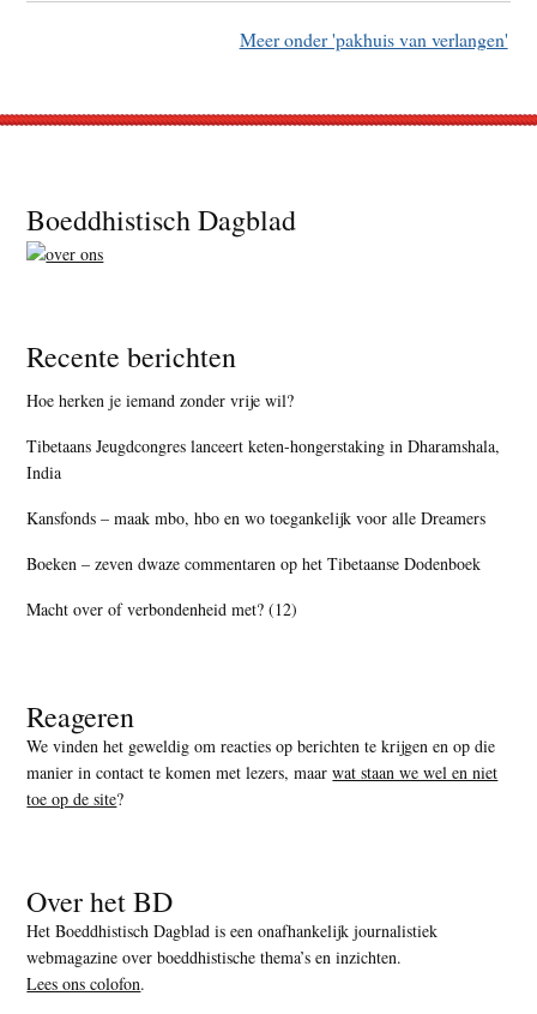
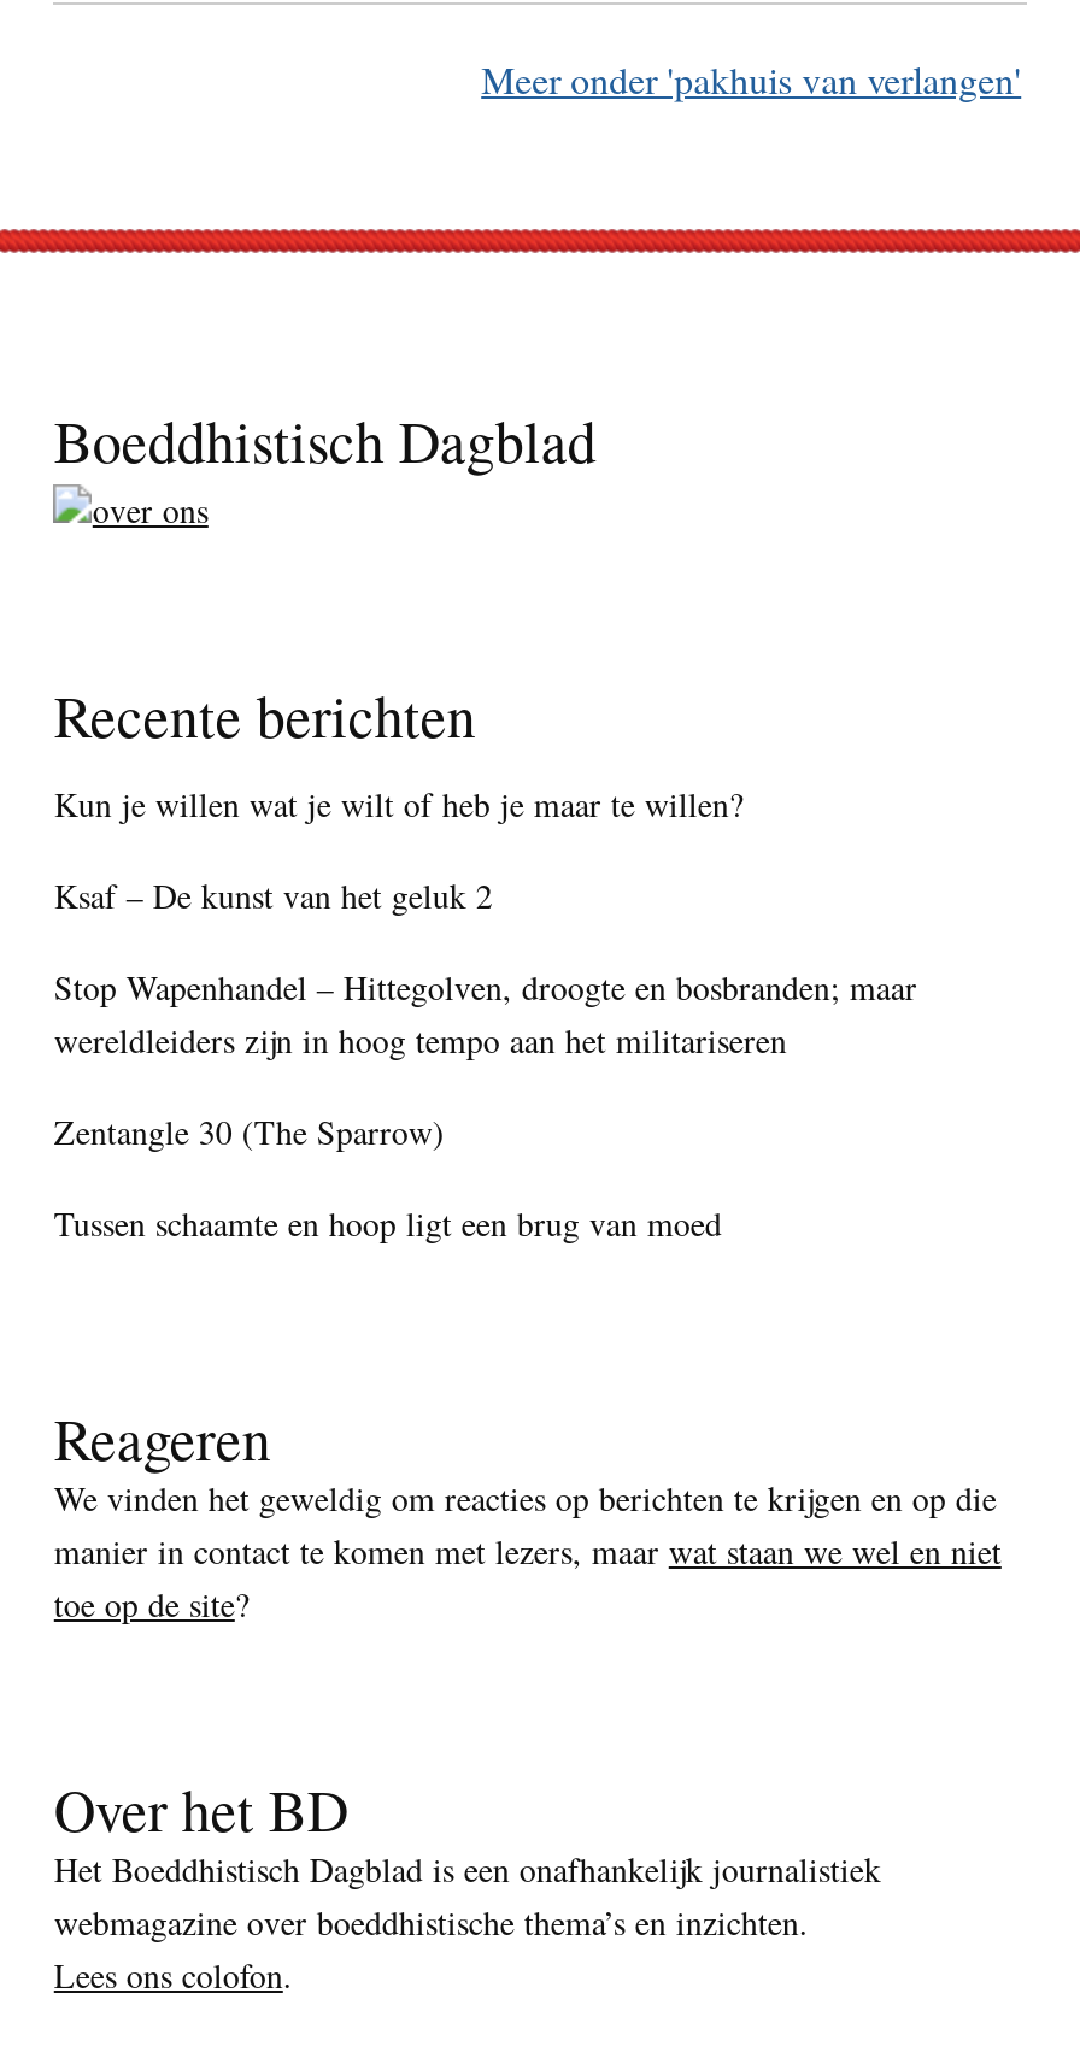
[27,389,294,412] Hoe herken je iemand zonder vrije wil? -> [54,781,743,827] Kun je willen wat je wilt of heb je maar te willen?
[27,435,500,484] Tibetaans Jeugdcongres lanceert keten-hongerstaking in Dharamshala, | India -> [54,873,493,919] Ksaf – De kunst van het geluk 2
[27,507,486,529] Kansfonds – maak mbo, hbo en wo toegankelijk voor alle Dreamers -> [54,964,917,1063] Stop Wapenhandel – Hittegolven, droogte en bosbranden; maar | wereldleiders zijn in hoog tempo aan het militariseren
[27,552,481,575] Boeken – zeven dwaze commentaren op het Tibetaanse Dodenboek -> [54,1109,445,1155] Zentangle 30 (The Sparrow)
[27,598,298,621] Macht over of verbondenheid met? (12) -> [54,1201,722,1246] Tussen schaamte en hoop ligt een brug van moed

